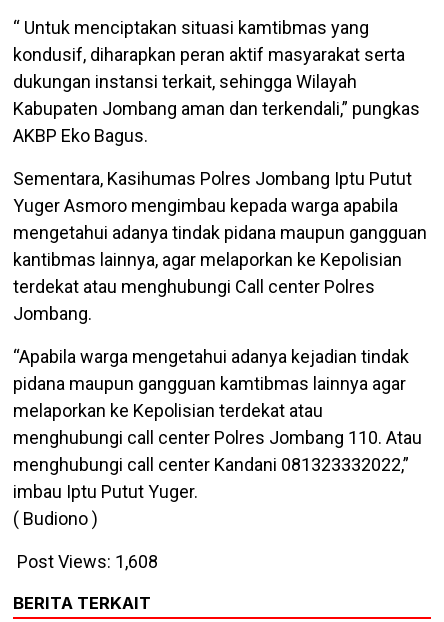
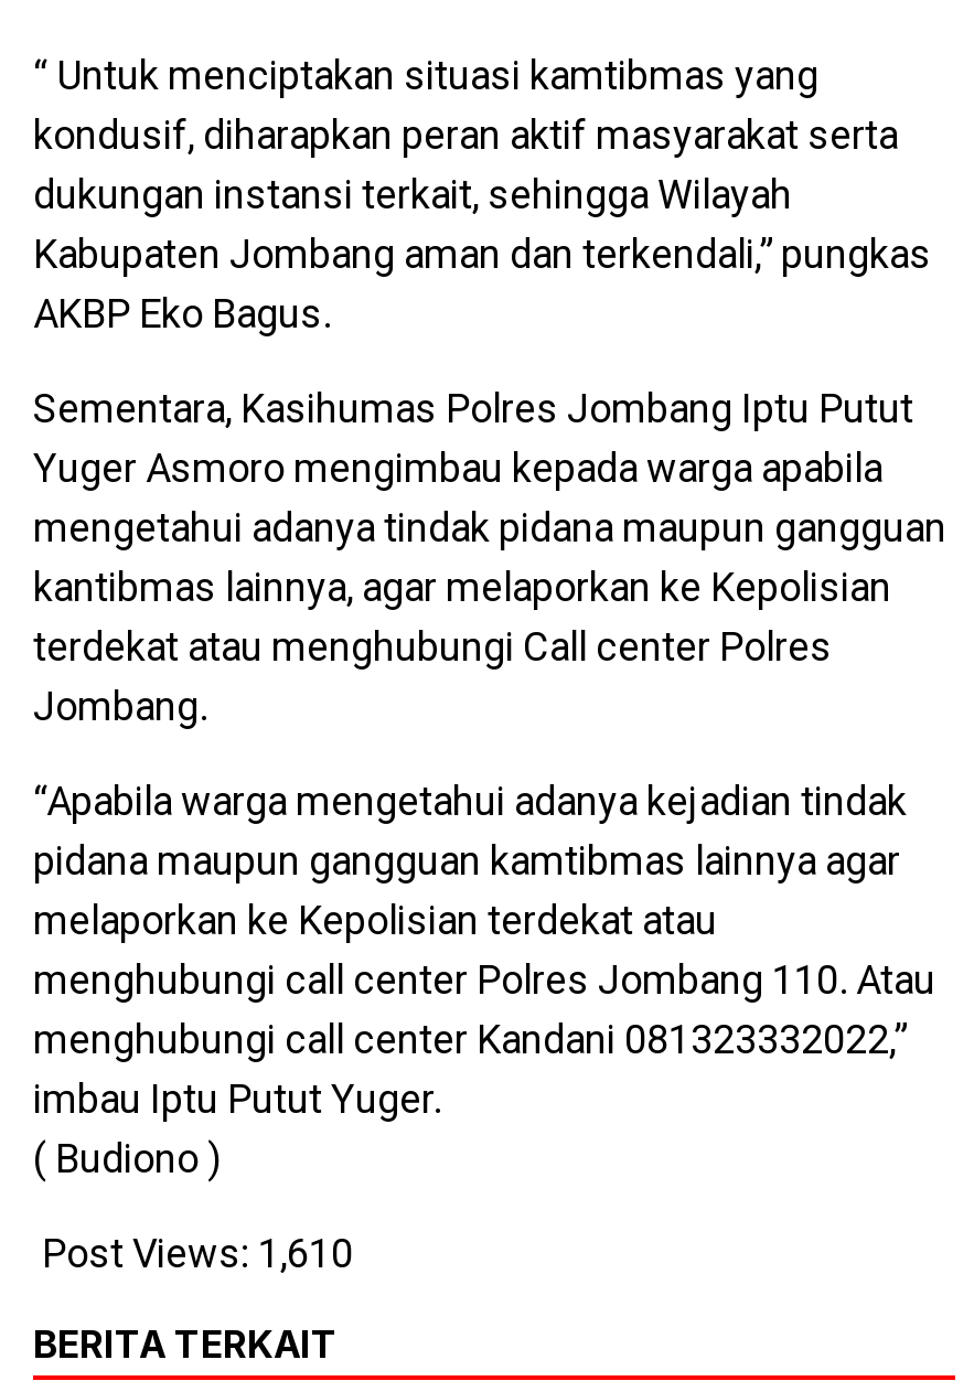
[17,551,158,572] Post Views: 1,608 -> [42,1230,353,1276] Post Views: 1,610

